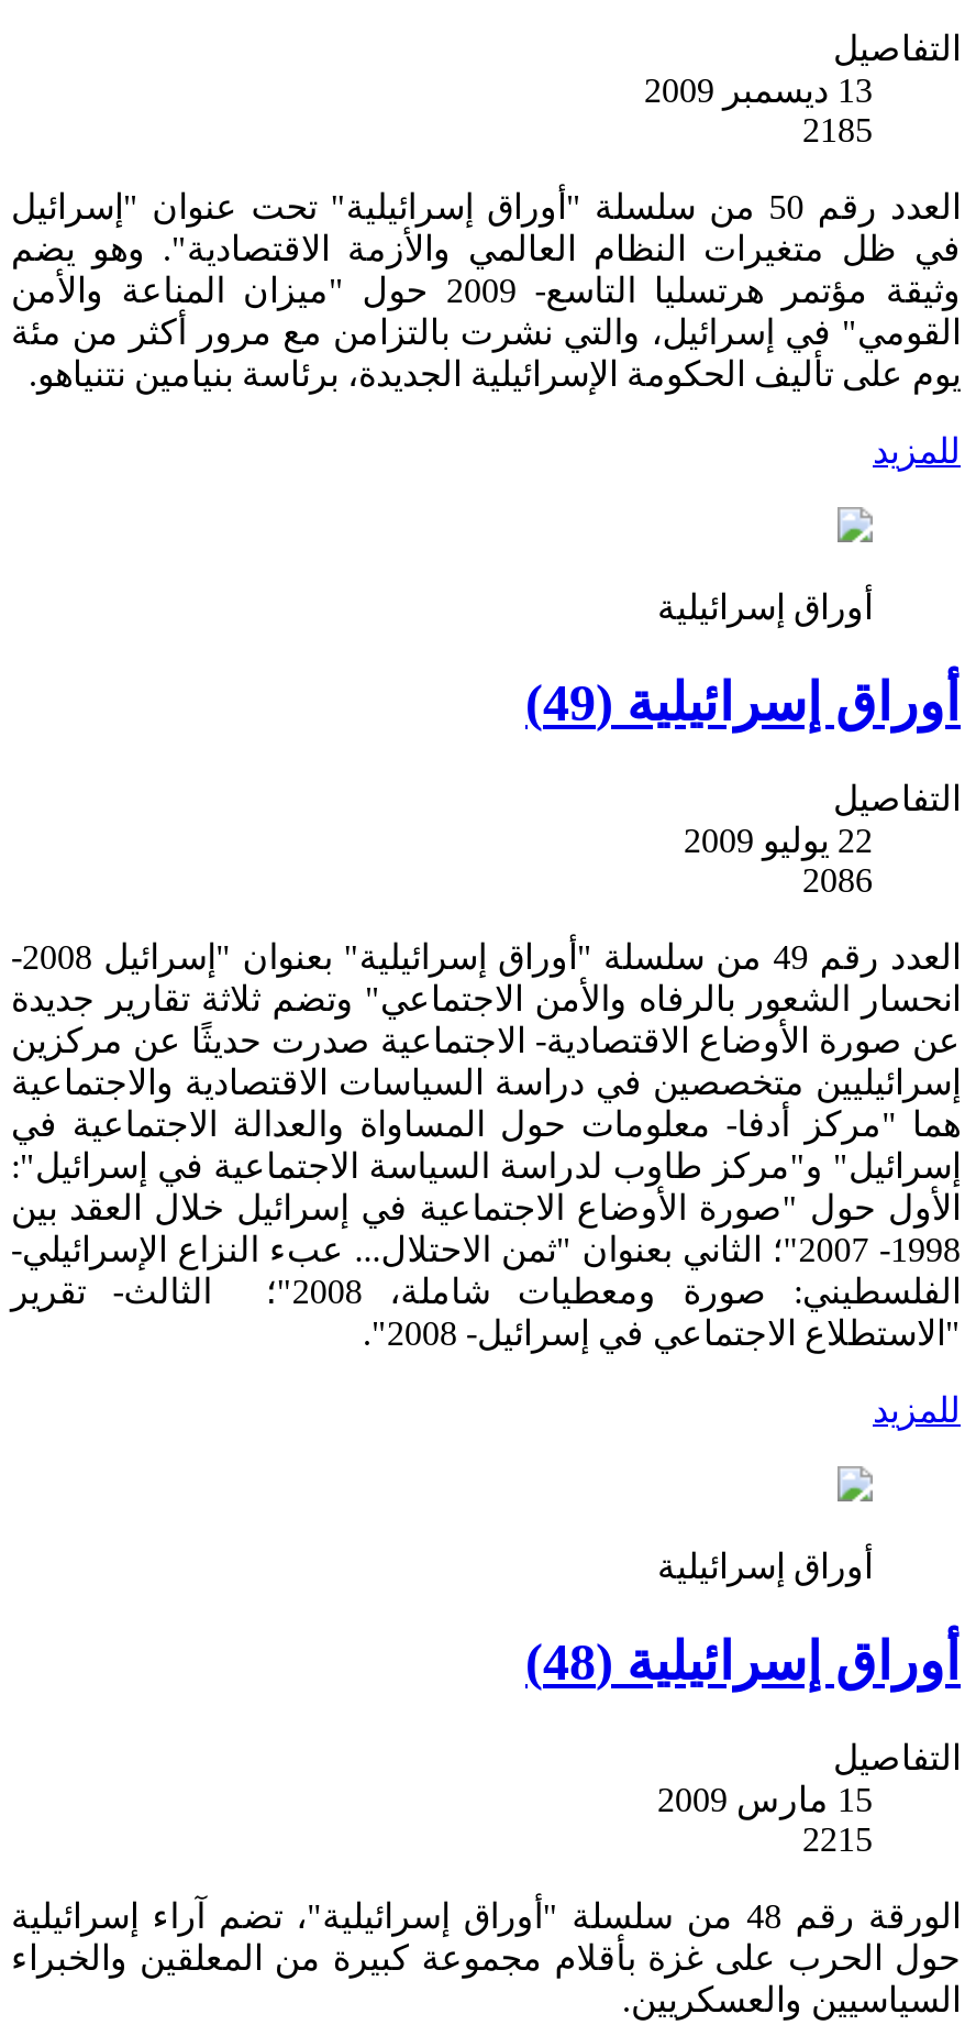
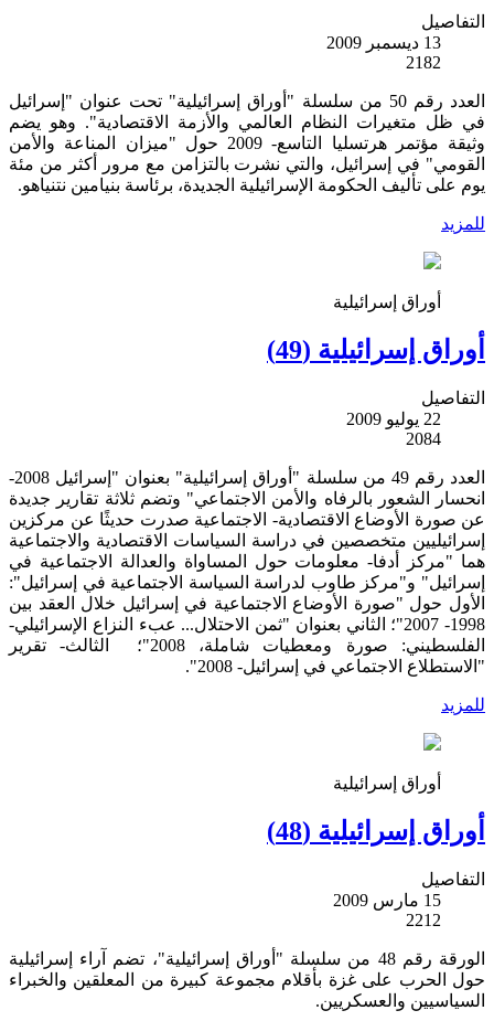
[802,112,873,149] 2185 -> [406,53,441,72] 2182
[802,861,873,899] 2086 -> [406,429,441,448] 2084
[802,1820,873,1858] 2215 -> [406,911,441,929] 2212

